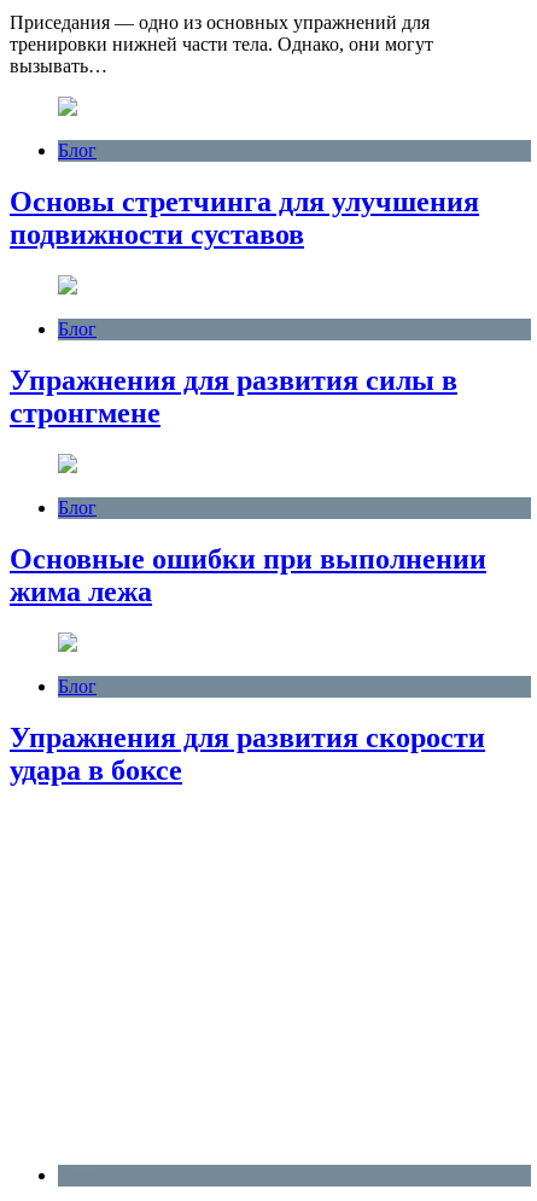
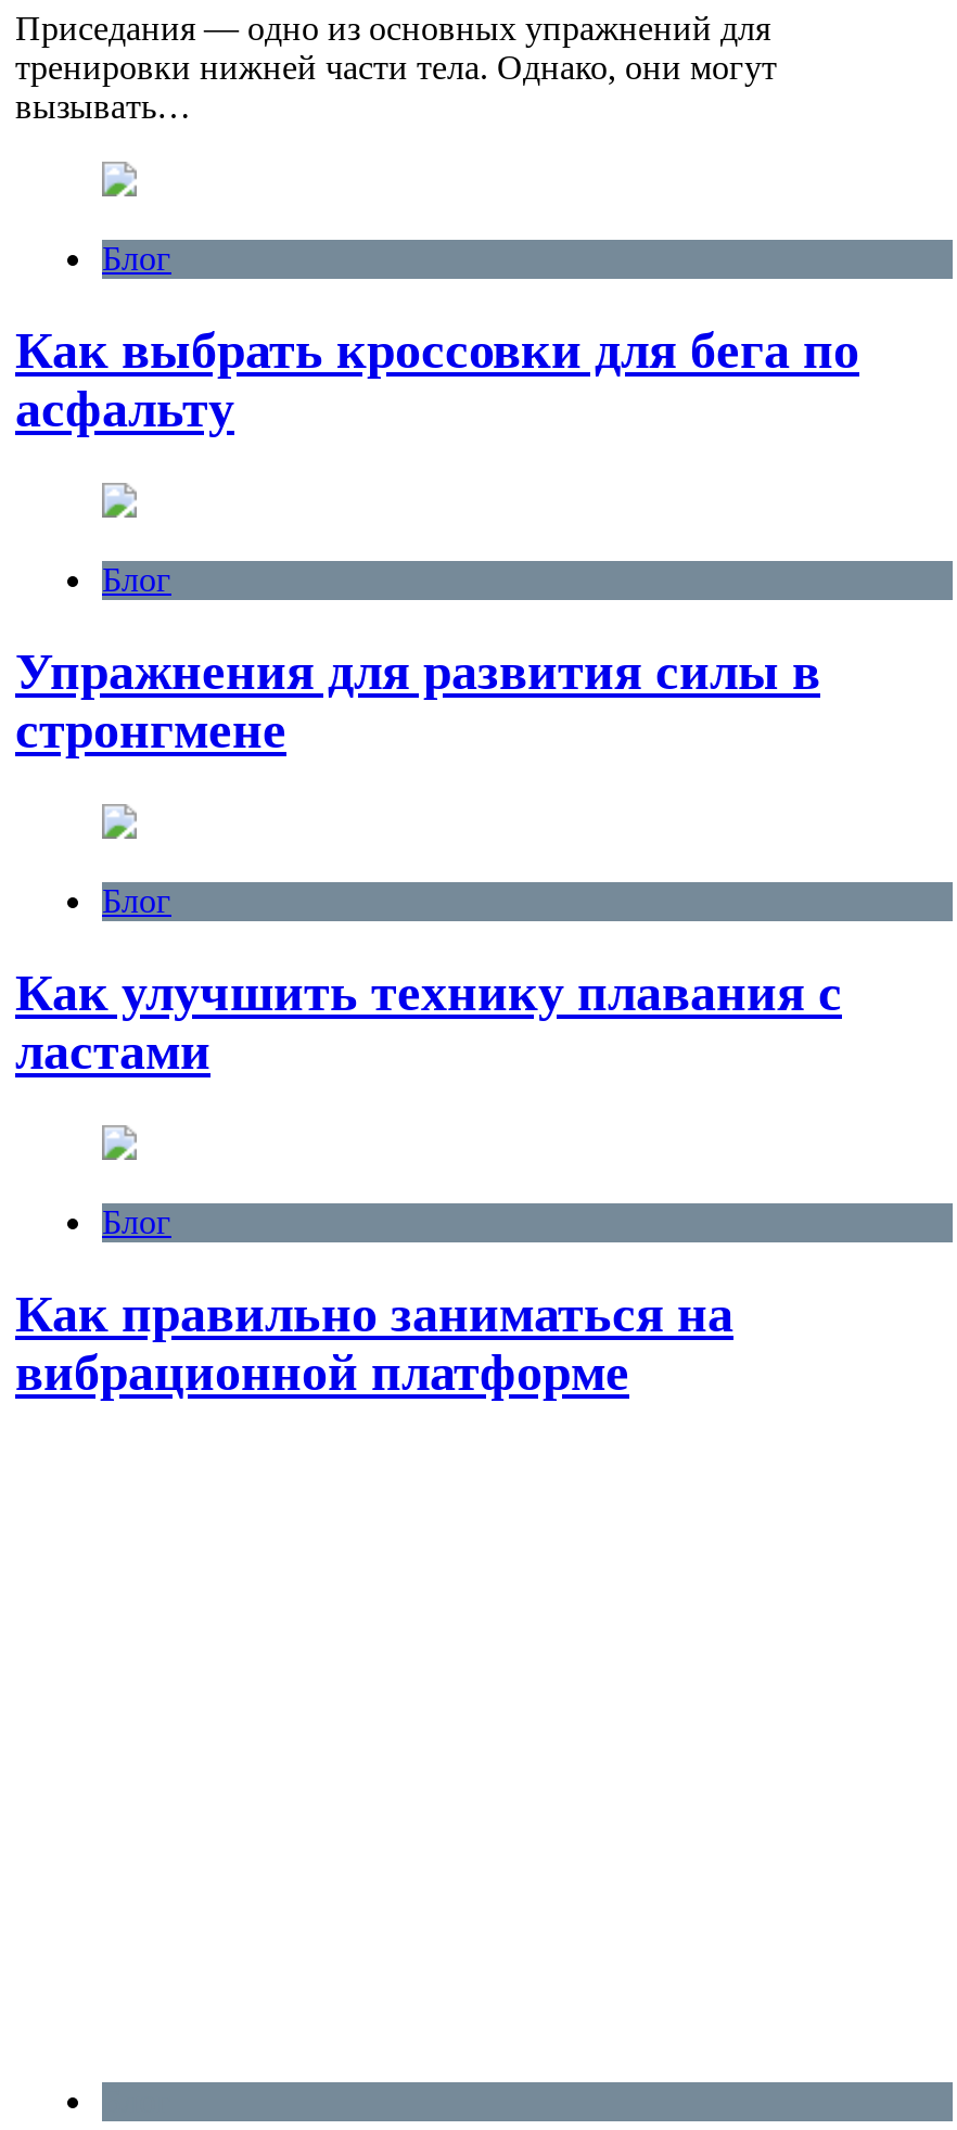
[10,186,479,250] Основы стретчинга для улучшения | подвижности суставов -> [15,323,859,438] Как выбрать кроссовки для бега по | асфальту
[10,543,486,607] Основные ошибки при выполнении | жима лежа -> [15,964,842,1079] Как улучшить технику плавания с | ластами
[10,721,485,785] Упражнения для развития скорости | удара в боксе -> [15,1285,733,1400] Как правильно заниматься на | вибрационной платформе

